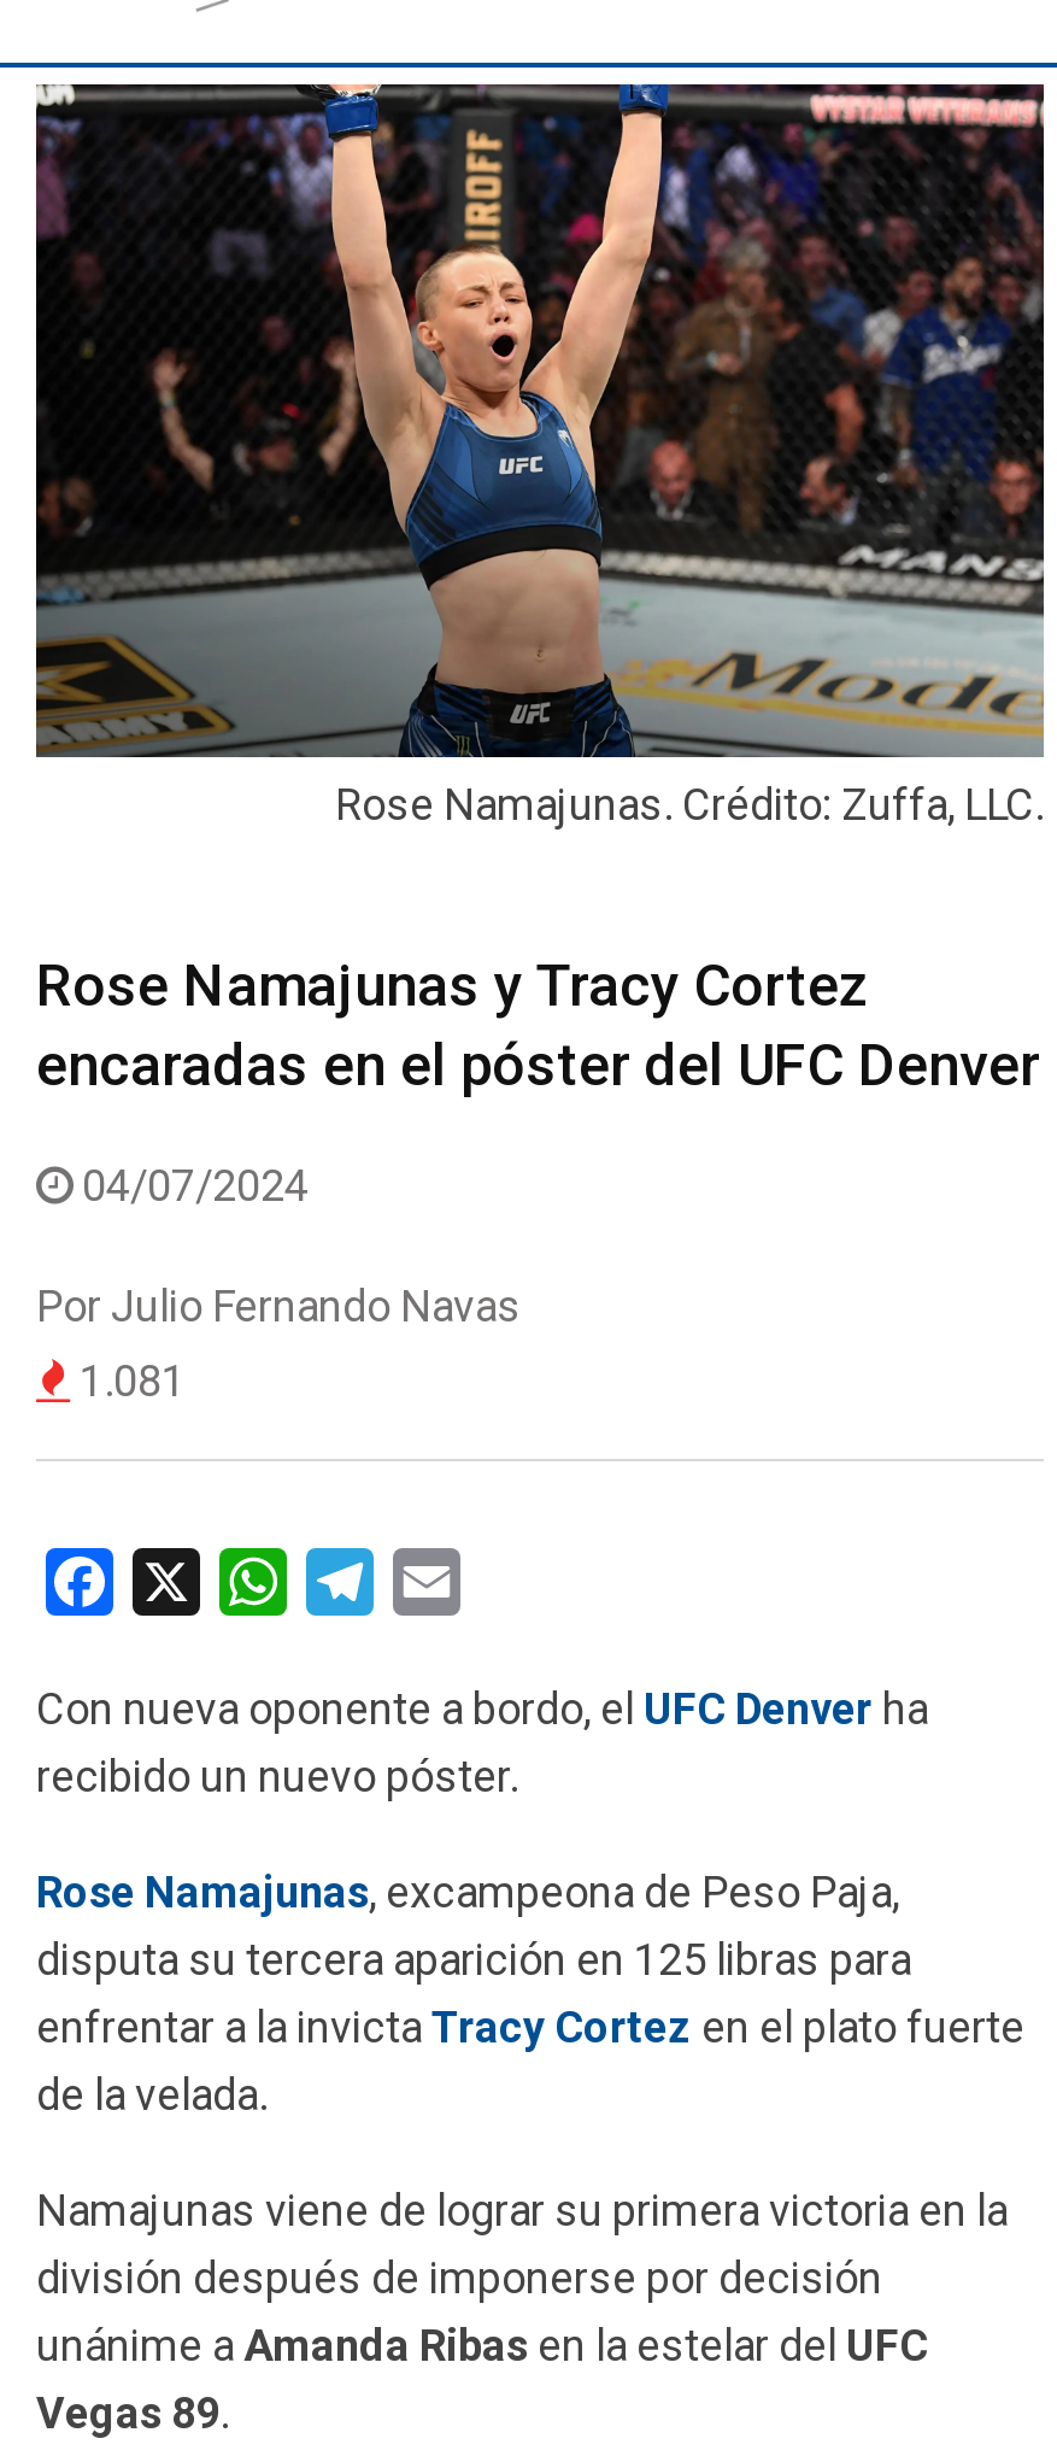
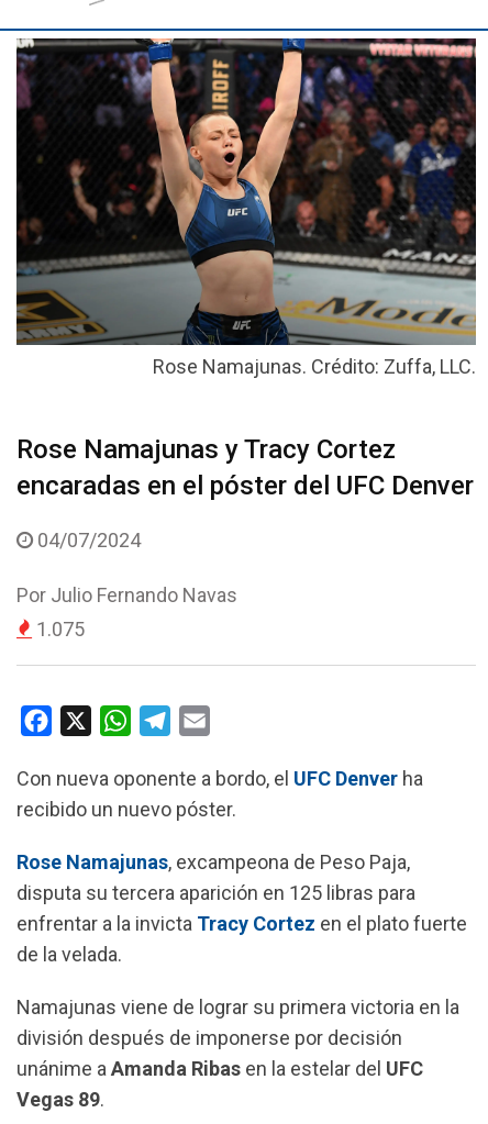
[70,1354,186,1405] 1.081 -> [32,617,85,640] 1.075

